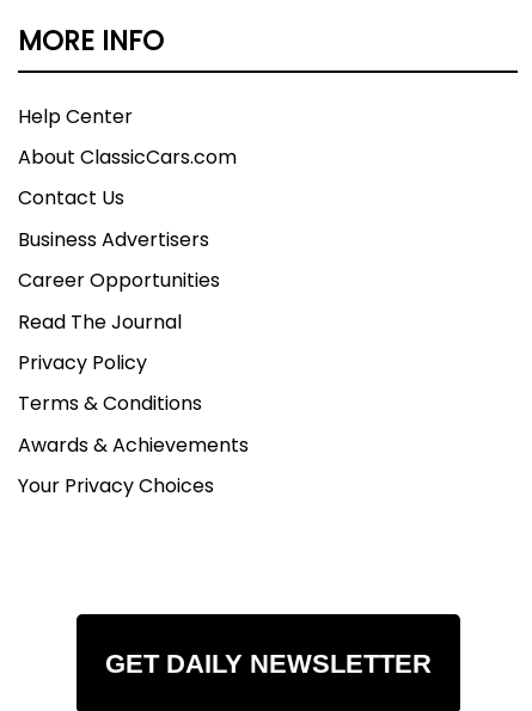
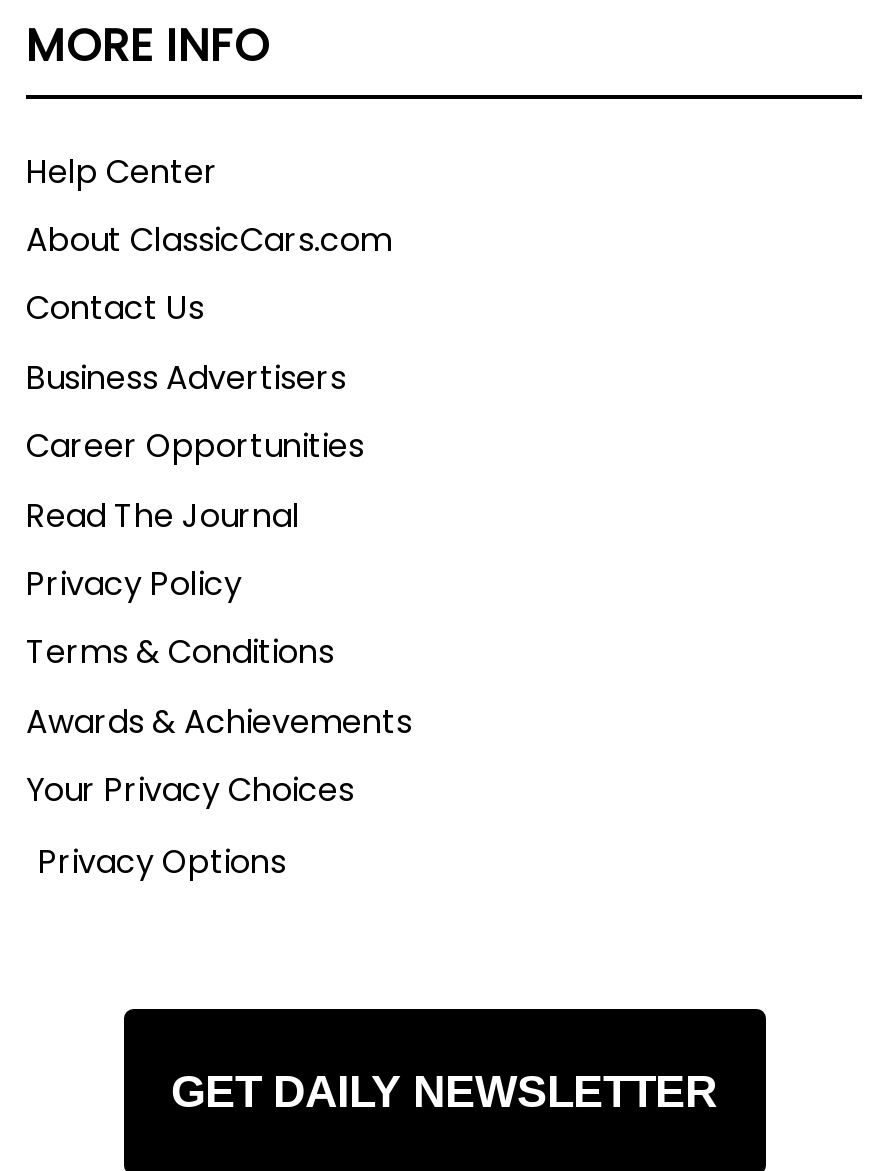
none -> [38,838,286,884] Privacy Options

